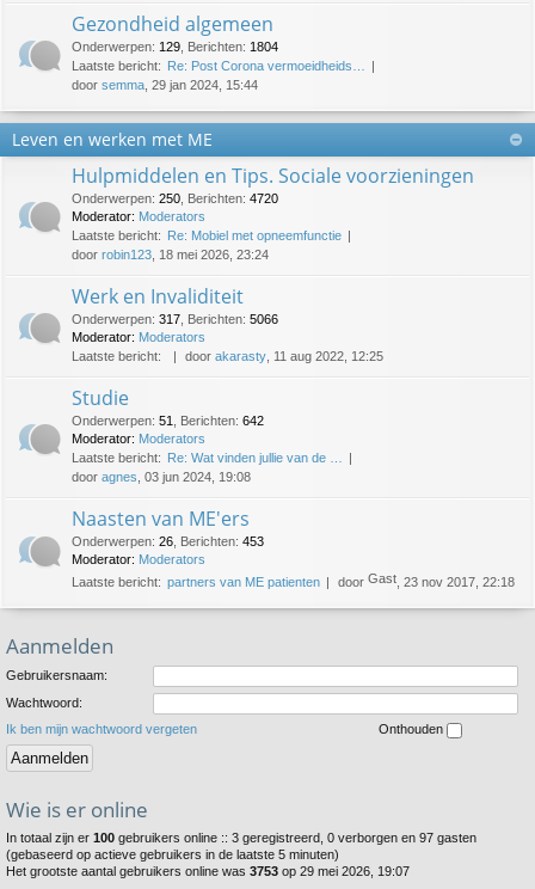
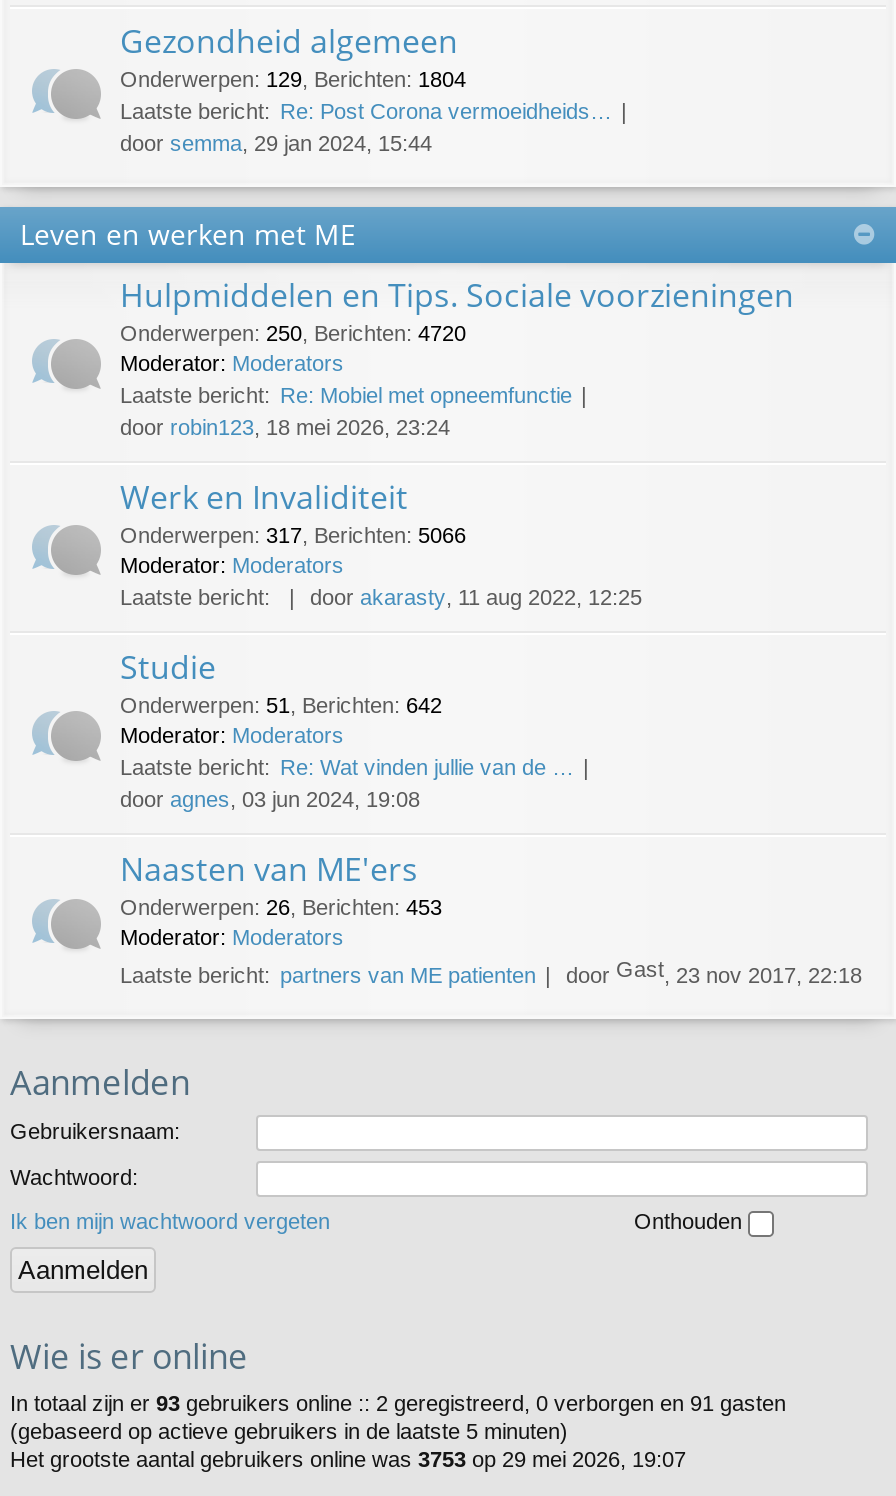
[6,830,476,845] In totaal zijn er 100 gebruikers online :: 3 geregistreerd, 0 verborgen en 97 gasten -> [10,1391,786,1415] In totaal zijn er 93 gebruikers online :: 2 geregistreerd, 0 verborgen en 91 gasten

